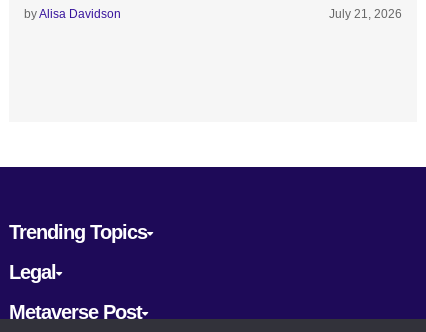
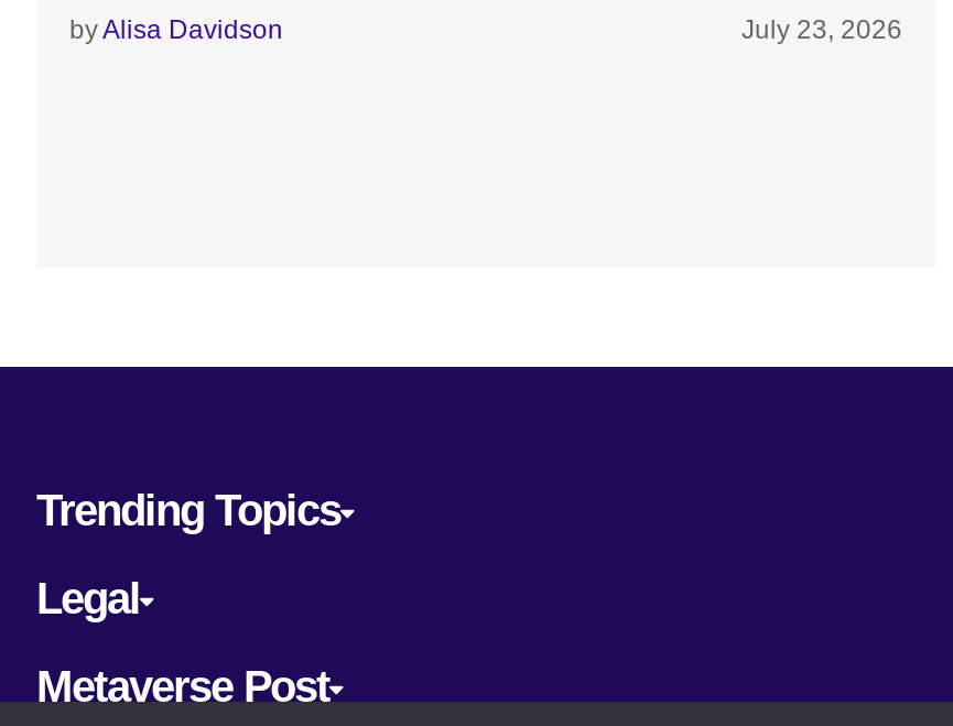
[329,7,402,21] July 21, 2026 -> [741,14,902,45] July 23, 2026

